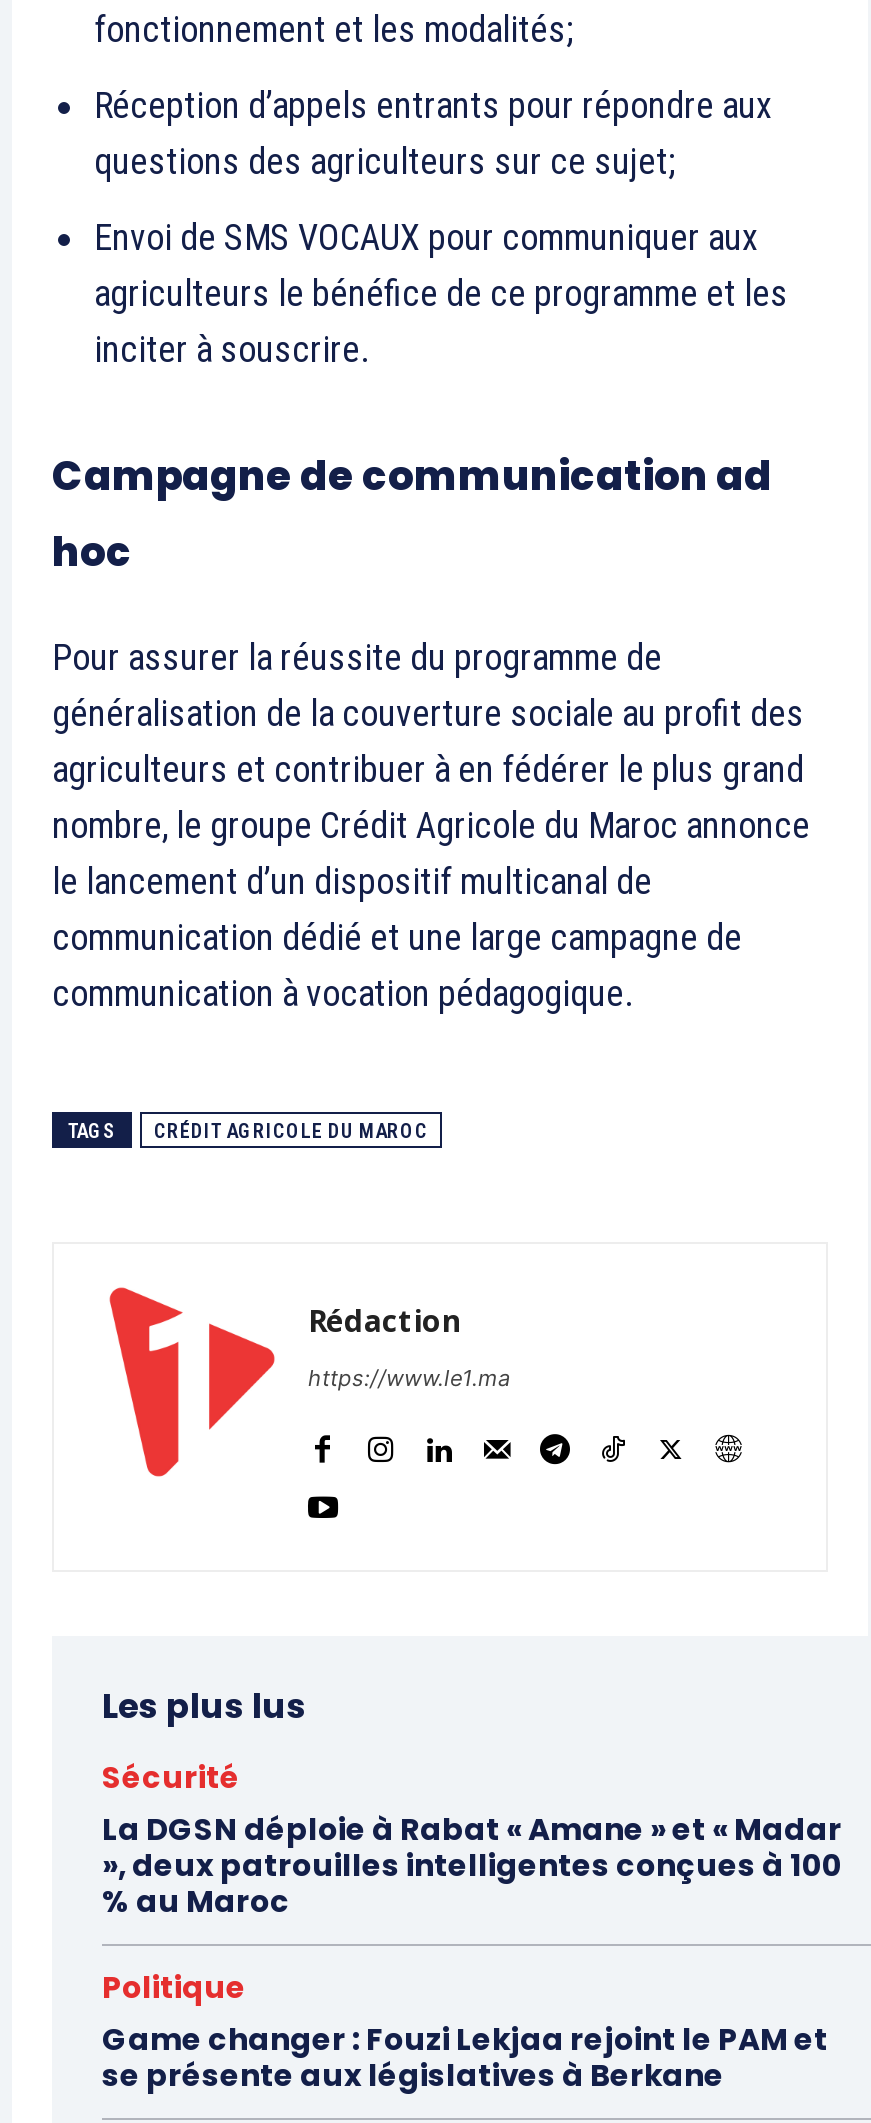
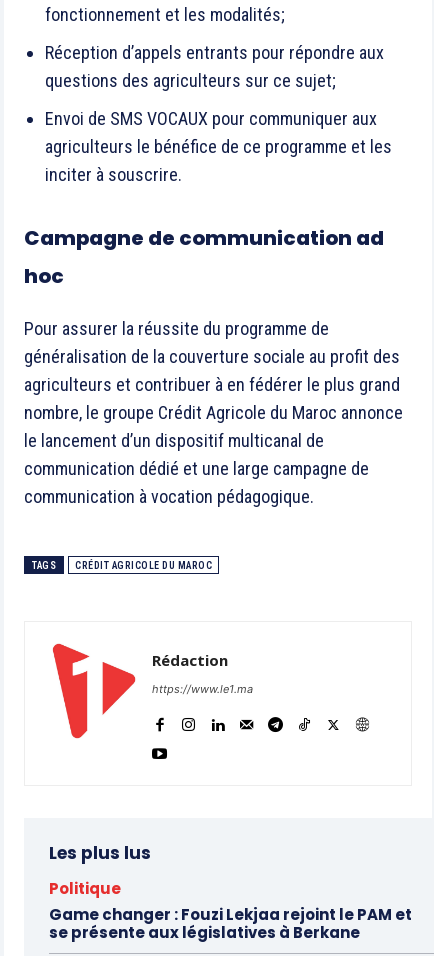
[102,1756,842,1922] Sécurité | La DGSN déploie à Rabat « Amane » et « Madar | », deux patrouilles intelligentes conçues à 100 | % au Maroc -> none

